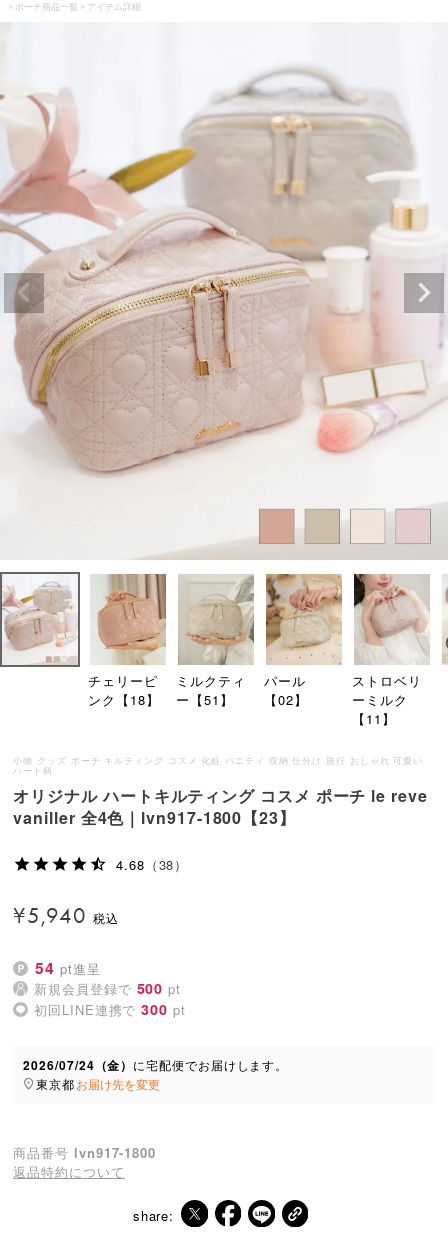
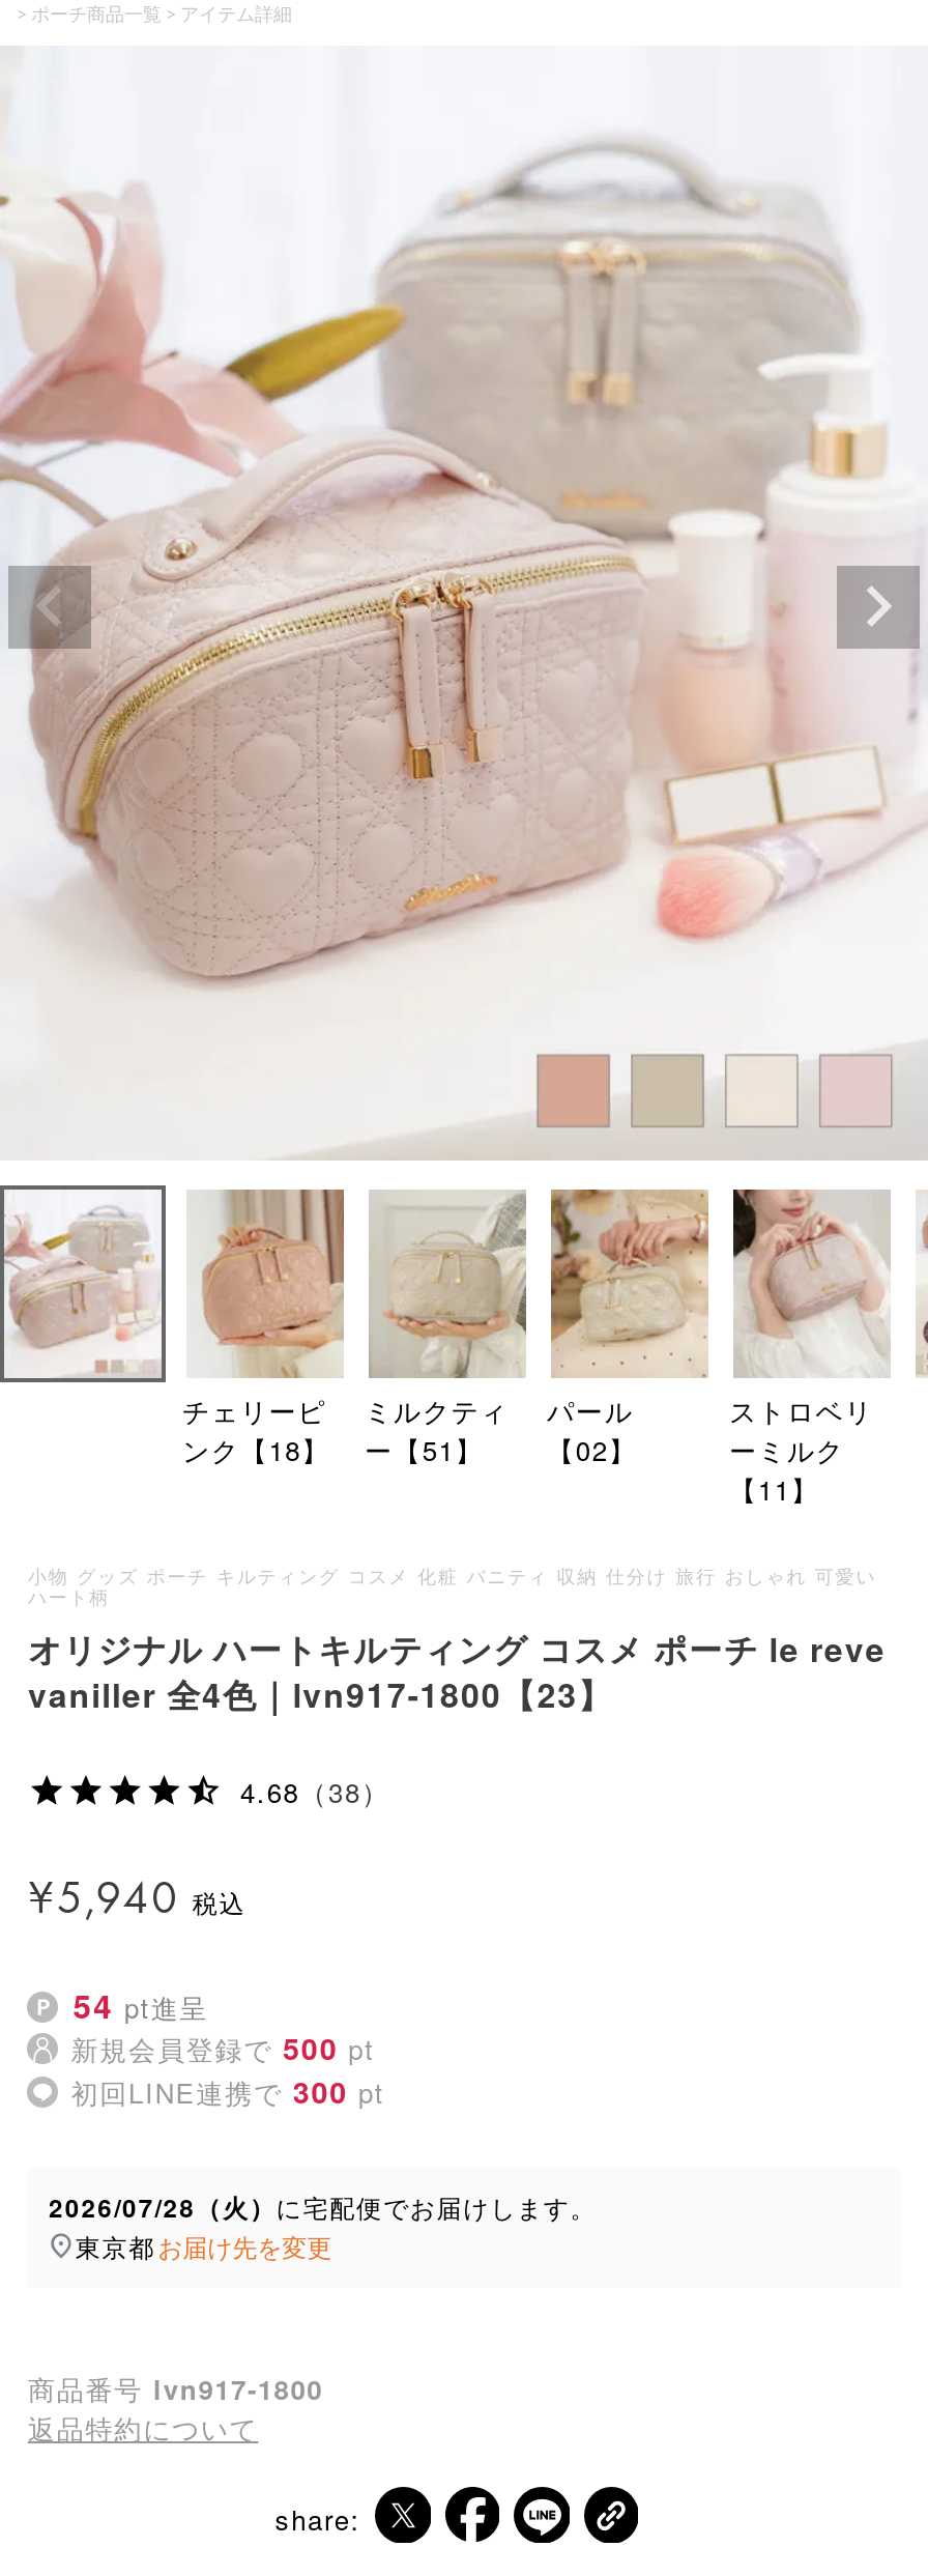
[23,1056,288,1074] 2026/07/24（金）に宅配便でお届けします。 -> [48,2188,597,2225] 2026/07/28（火）に宅配便でお届けします。

